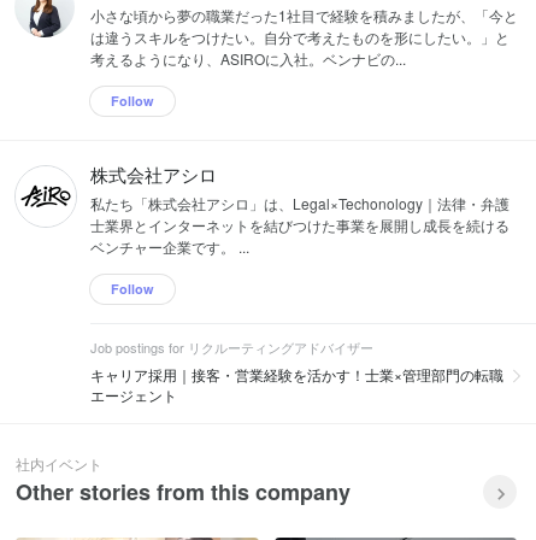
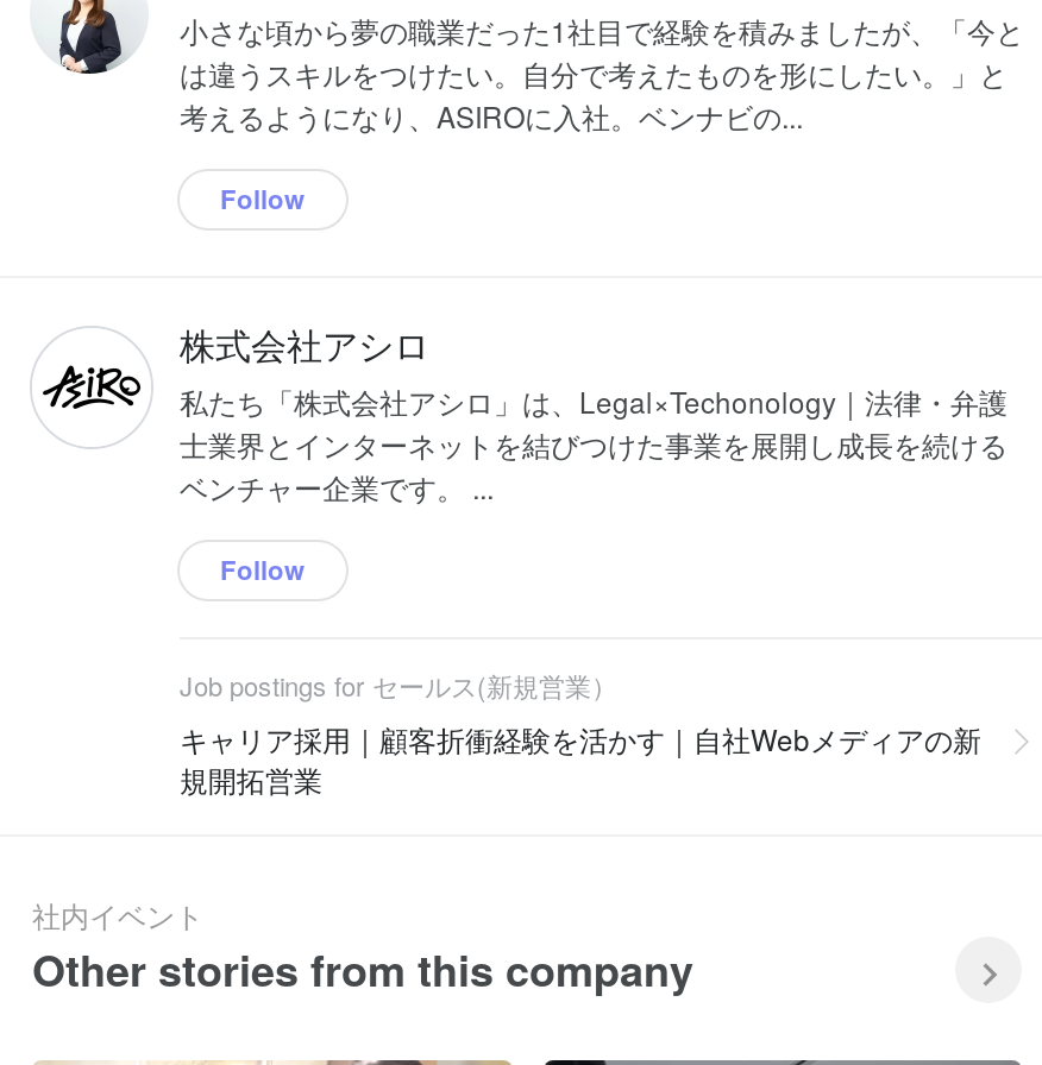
[90,337,503,404] Job postings for リクルーティングアドバイザー | キャリア採用｜接客・営業経験を活かす！士業×管理部門の転職 | エージェント -> [180,664,981,798] Job postings for セールス(新規営業） | キャリア採用｜顧客折衝経験を活かす｜自社Webメディアの新 | 規開拓営業

